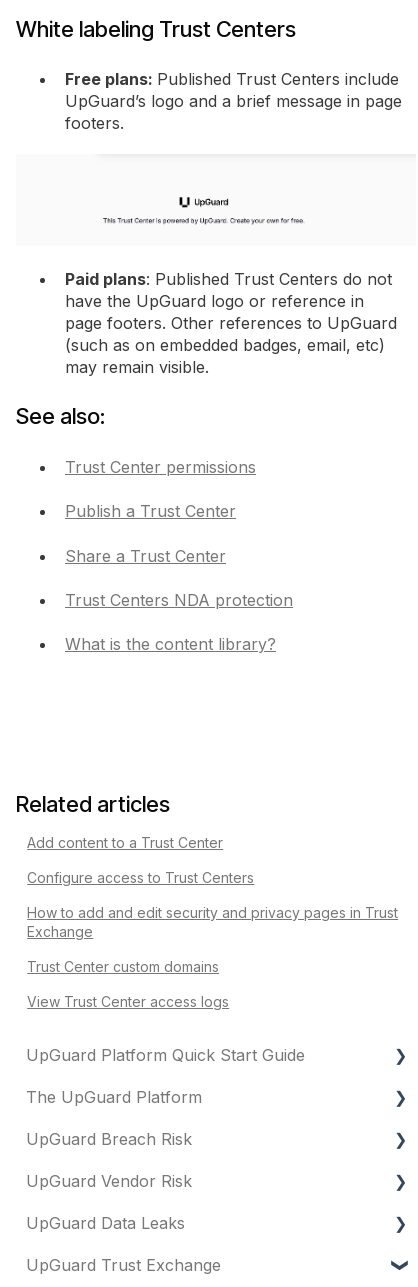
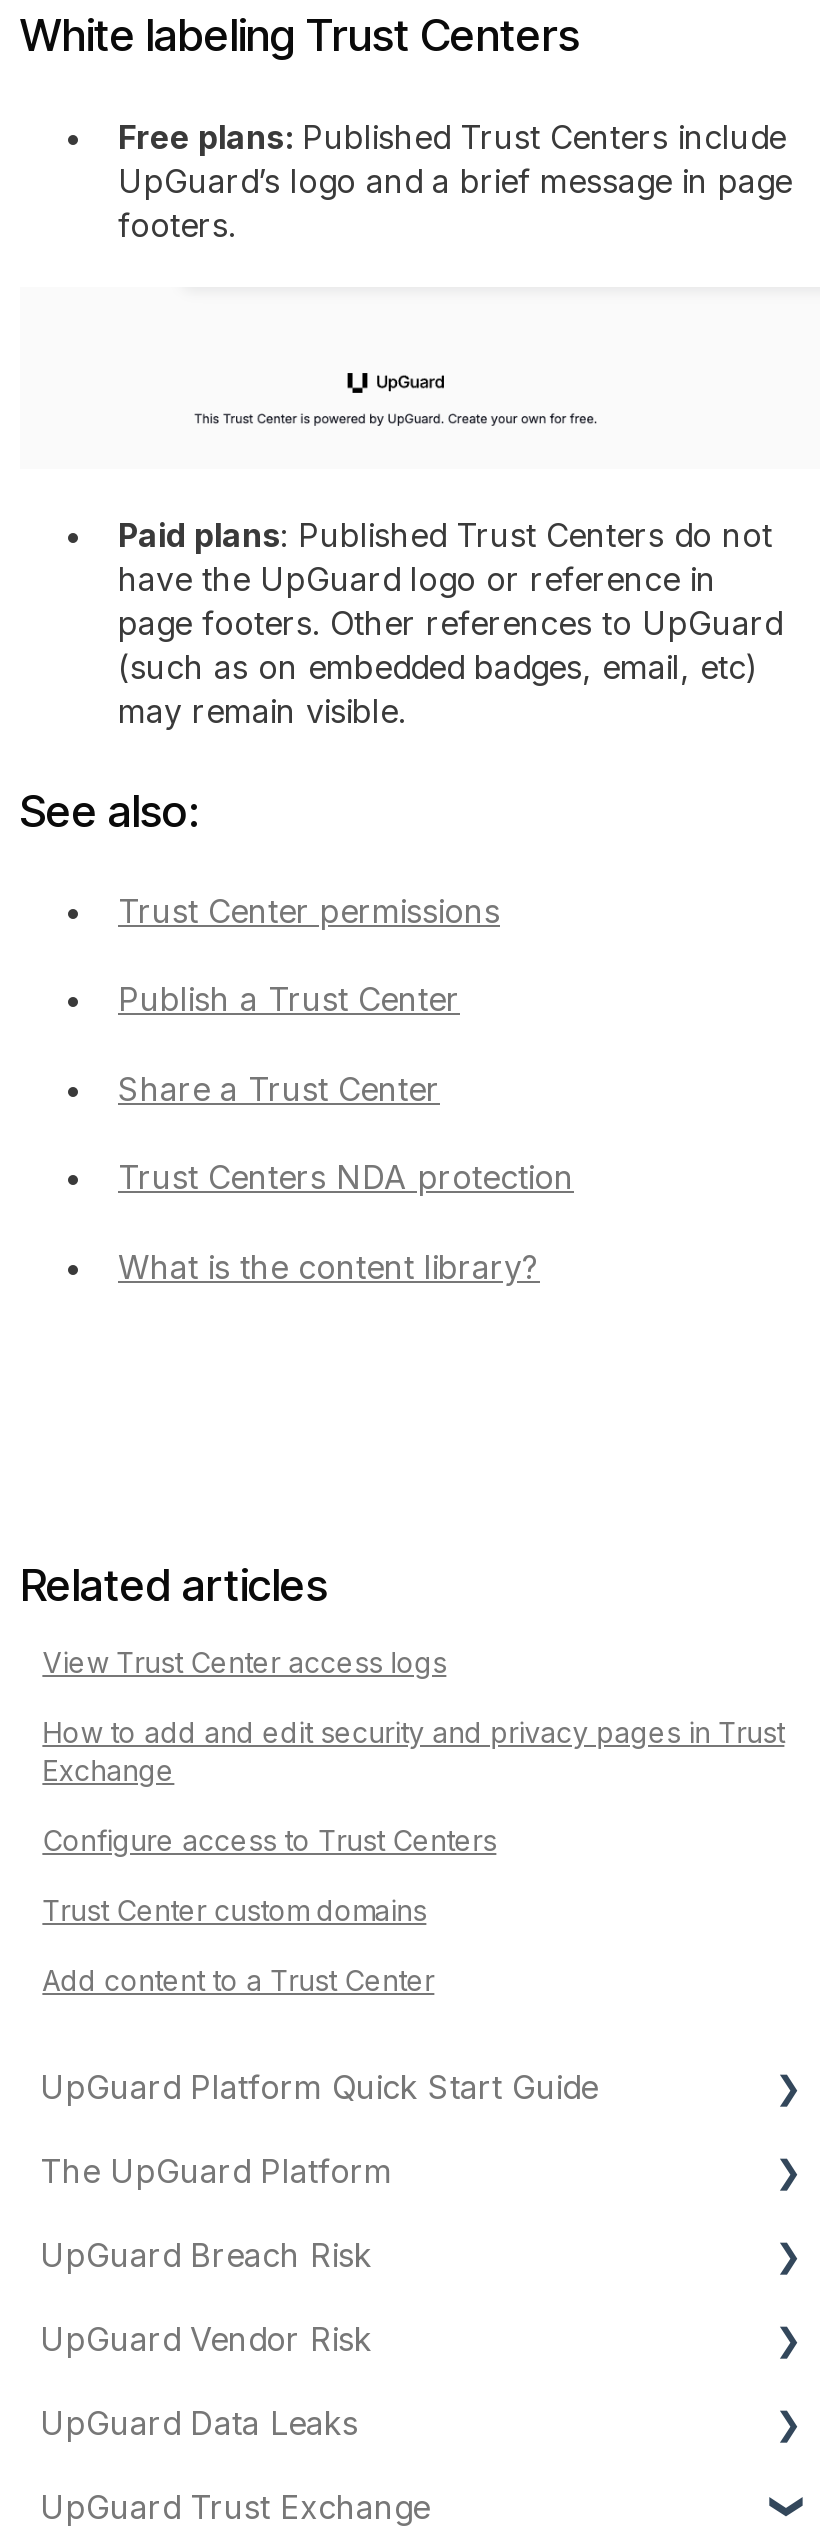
moved [27,834,223,851] -> [42,1963,434,1997]: Add content to a Trust Center
moved [27,869,254,886] -> [42,1823,496,1857]: Configure access to Trust Centers
moved [27,904,398,940] -> [42,1715,784,1787]: How to add and edit security and privacy pages in Trust | Exchange
moved [27,993,229,1010] -> [42,1645,446,1679]: View Trust Center access logs

